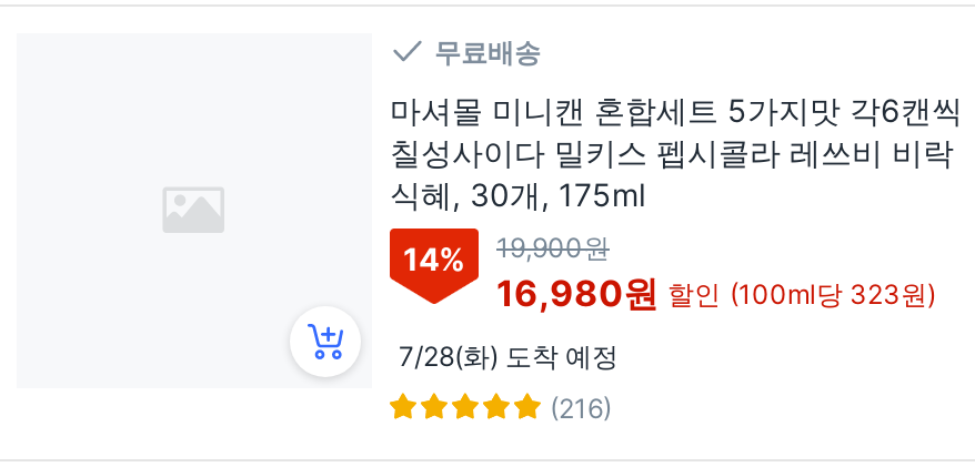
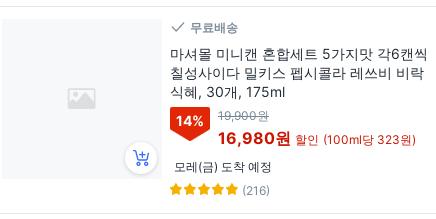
[399,340,619,373] 7/28(화) 도착 예정 -> [174,159,272,174] 모레(금) 도착 예정

